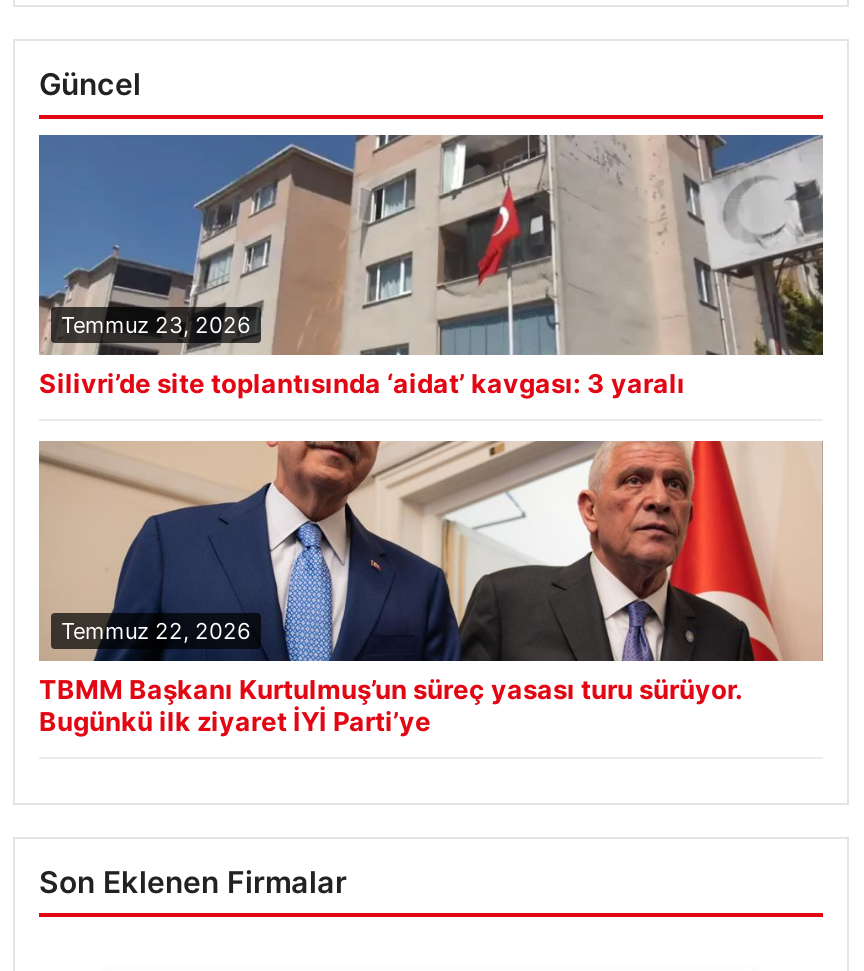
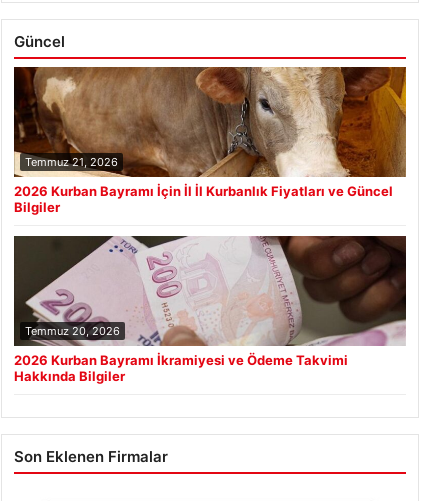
[37,133,825,338] [image] | Temmuz 23, 2026 -> [13,66,407,175] [image] | Temmuz 21, 2026
[39,366,685,398] Silivri’de site toplantısında ‘aidat’ kavgası: 3 yaralı -> [14,183,393,215] 2026 Kurban Bayramı İçin İl İl Kurbanlık Fiyatları ve Güncel | Bilgiler
[37,439,823,661] [image] | Temmuz 22, 2026 -> [14,235,407,346] [image] | Temmuz 20, 2026
[39,672,743,736] TBMM Başkanı Kurtulmuş’un süreç yasası turu sürüyor. | Bugünkü ilk ziyaret İYİ Parti’ye -> [14,352,348,384] 2026 Kurban Bayramı İkramiyesi ve Ödeme Takvimi | Hakkında Bilgiler

